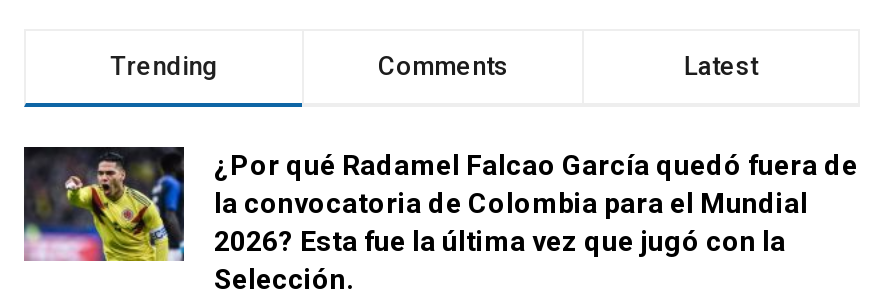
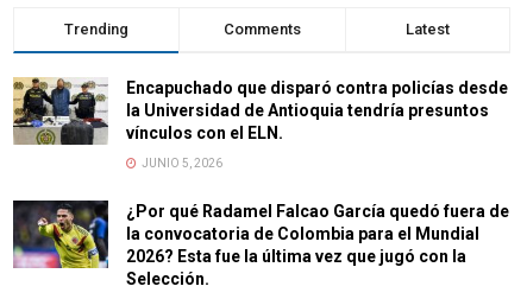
none -> [12,77,508,170] [image] | Encapuchado que disparó contra policías desde | la Universidad de Antioquia tendría presuntos | vínculos con el ELN. | JUNIO 5, 2026

